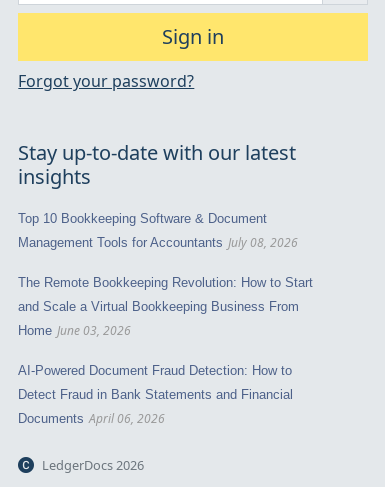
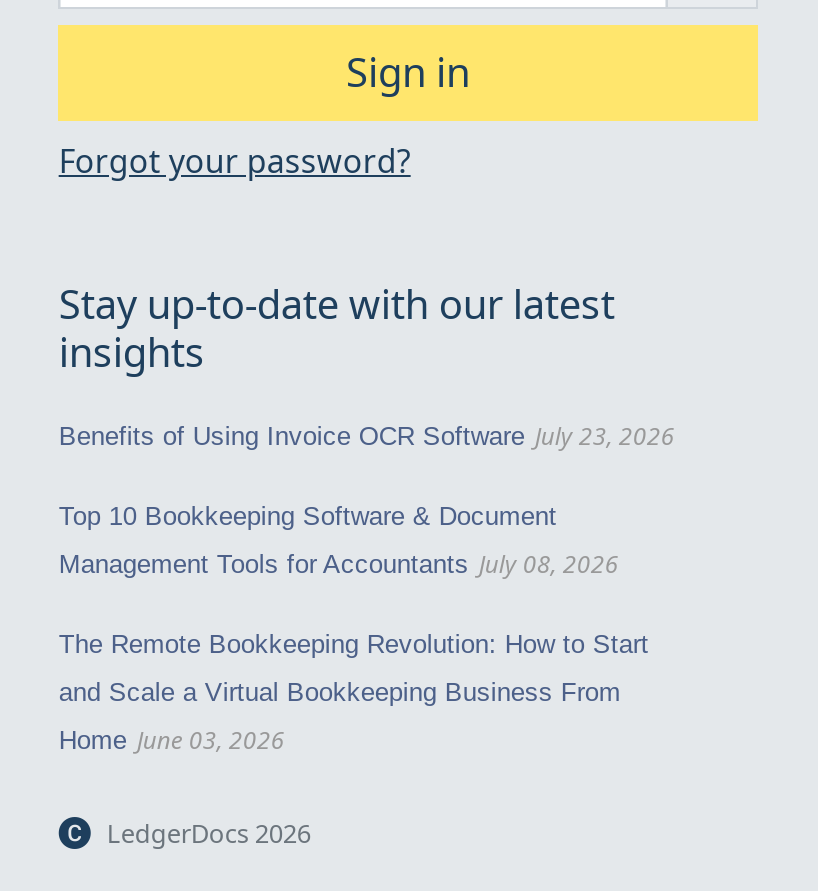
none -> [59,419,675,453] Benefits of Using Invoice OCR Software July 23, 2026
moved [18,211,313,339] -> [59,501,649,757]: Top 10 Bookkeeping Software & Document | Management Tools for Accountants July 08, 2026 | The Remote Bookkeeping Revolution: How to Start | and Scale a Virtual Bookkeeping Business From | Home June 03, 2026
[18,363,293,427] AI-Powered Document Fraud Detection: How to | Detect Fraud in Bank Statements and Financial | Documents April 06, 2026 -> none

